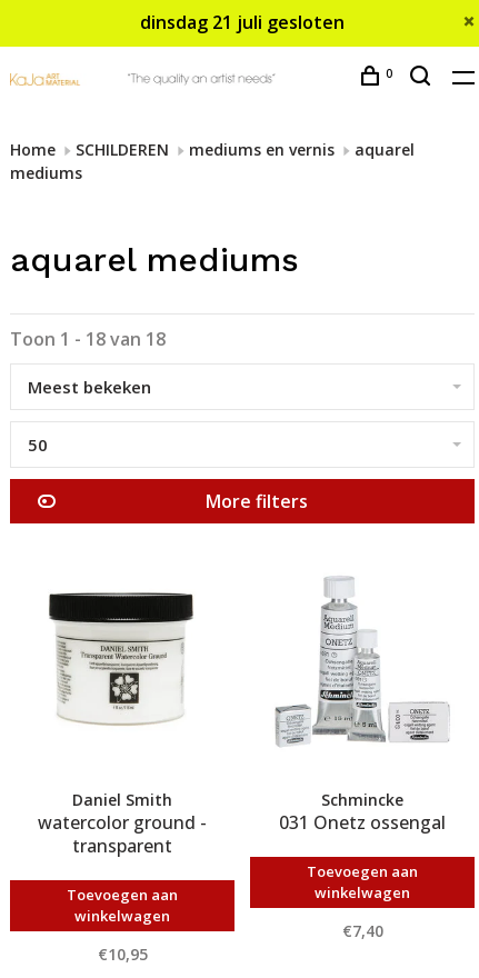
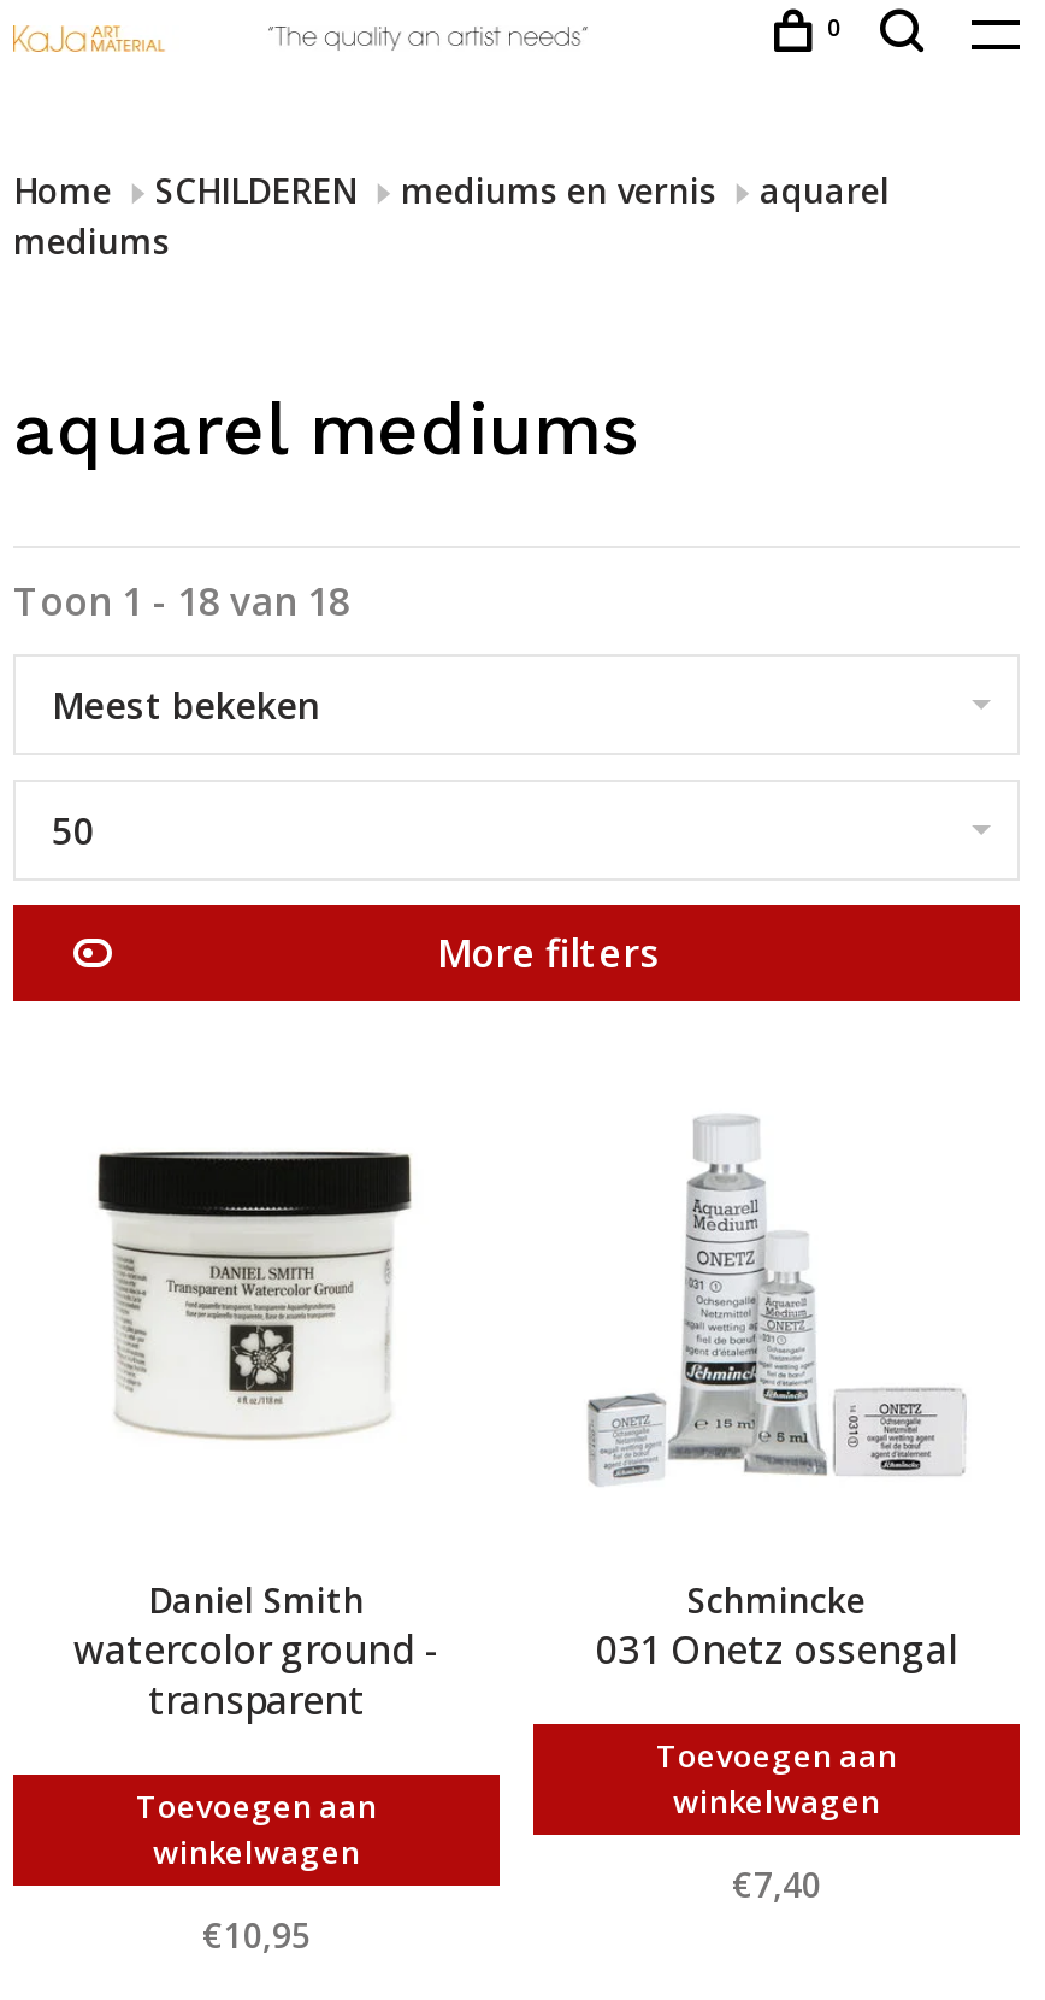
[140,10,345,34] dinsdag 21 juli gesloten -> none

